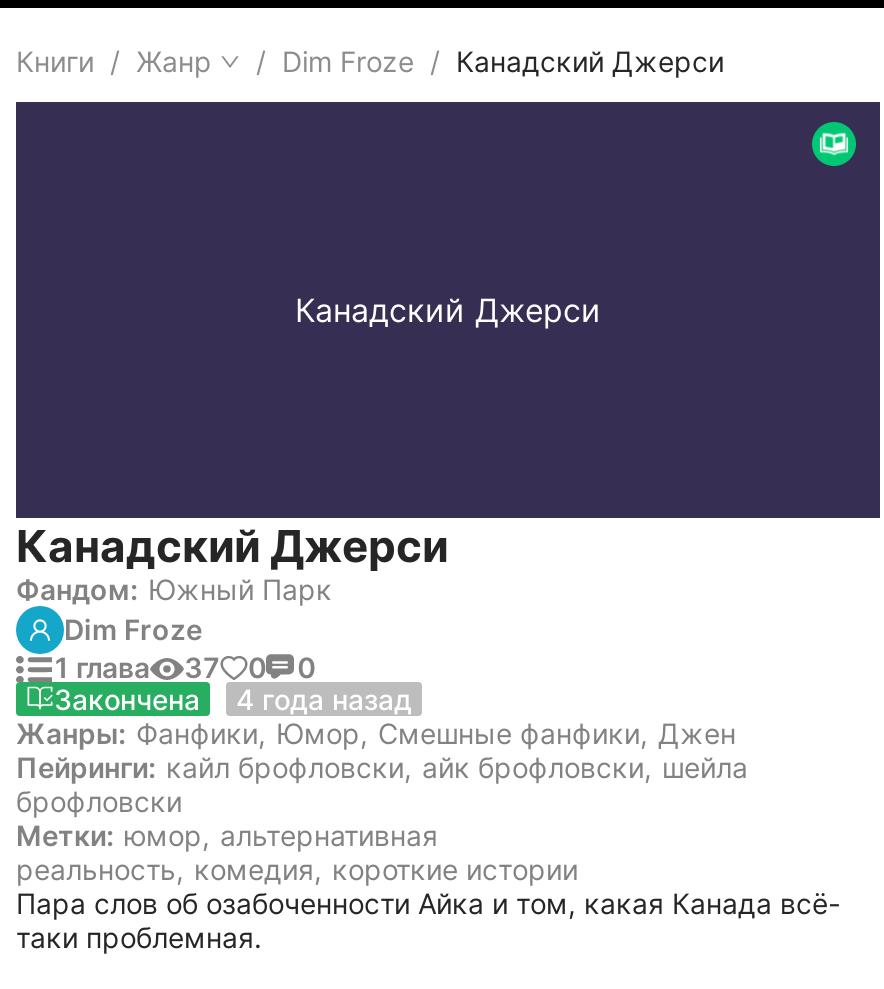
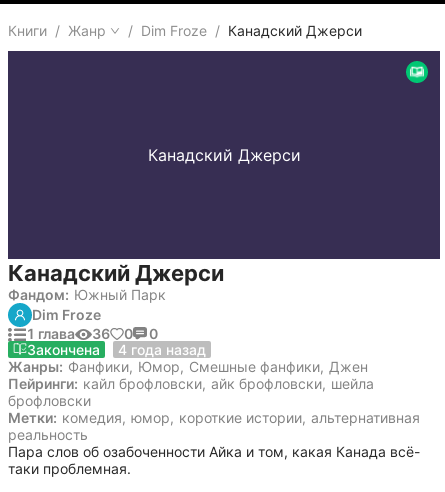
[52,650,315,684] 1 глава 37 0 0 -> [26,325,158,342] 1 глава 36 0 0
[16,818,578,886] Метки: юмор, альтернативная | реальность, комедия, короткие истории -> [8,409,420,443] Метки: комедия, юмор, короткие истории, альтернативная | реальность

